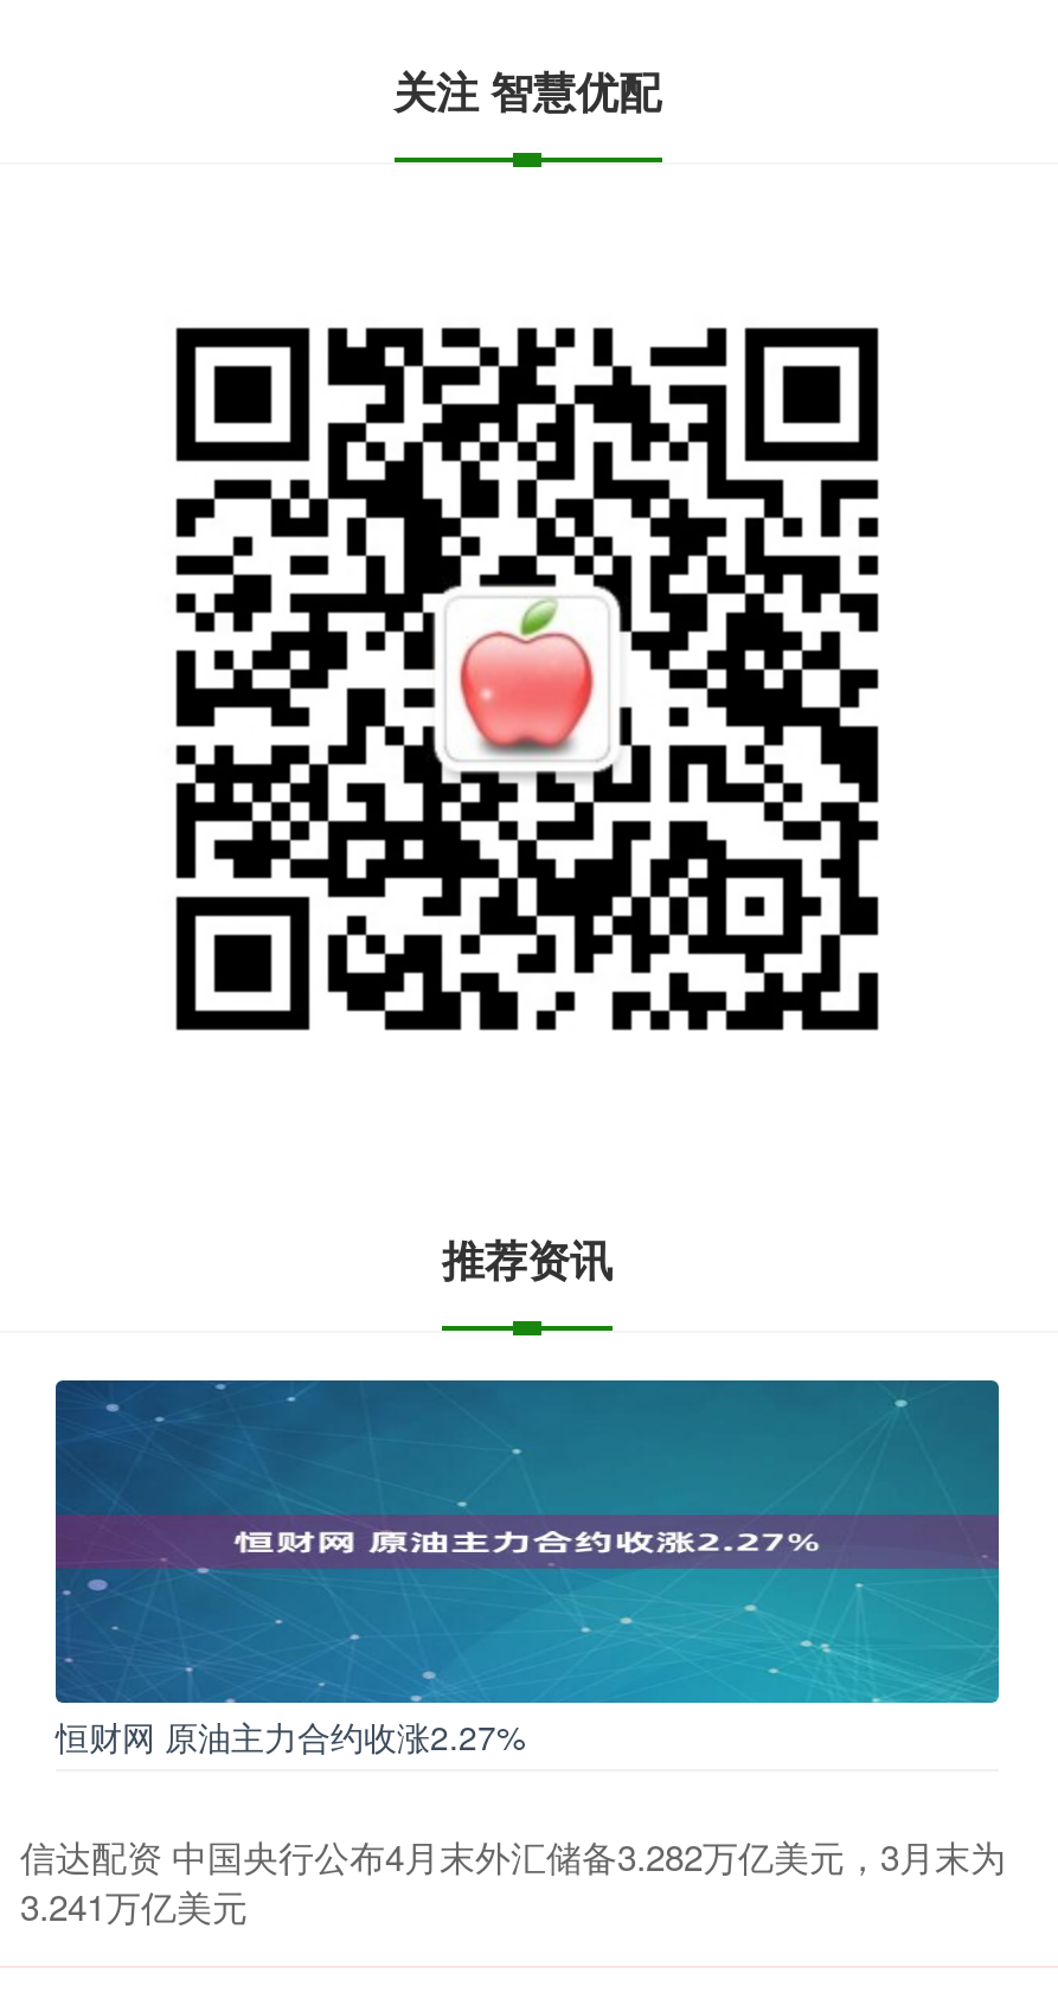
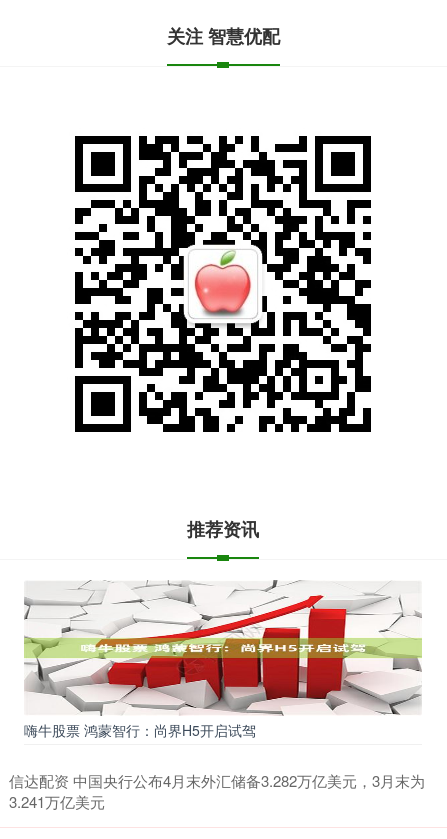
[53,1378,1001,1759] [image] | 恒财网 原油主力合约收涨2.27% -> [23,579,422,740] [image] | 嗨牛股票 鸿蒙智行：尚界H5开启试驾

